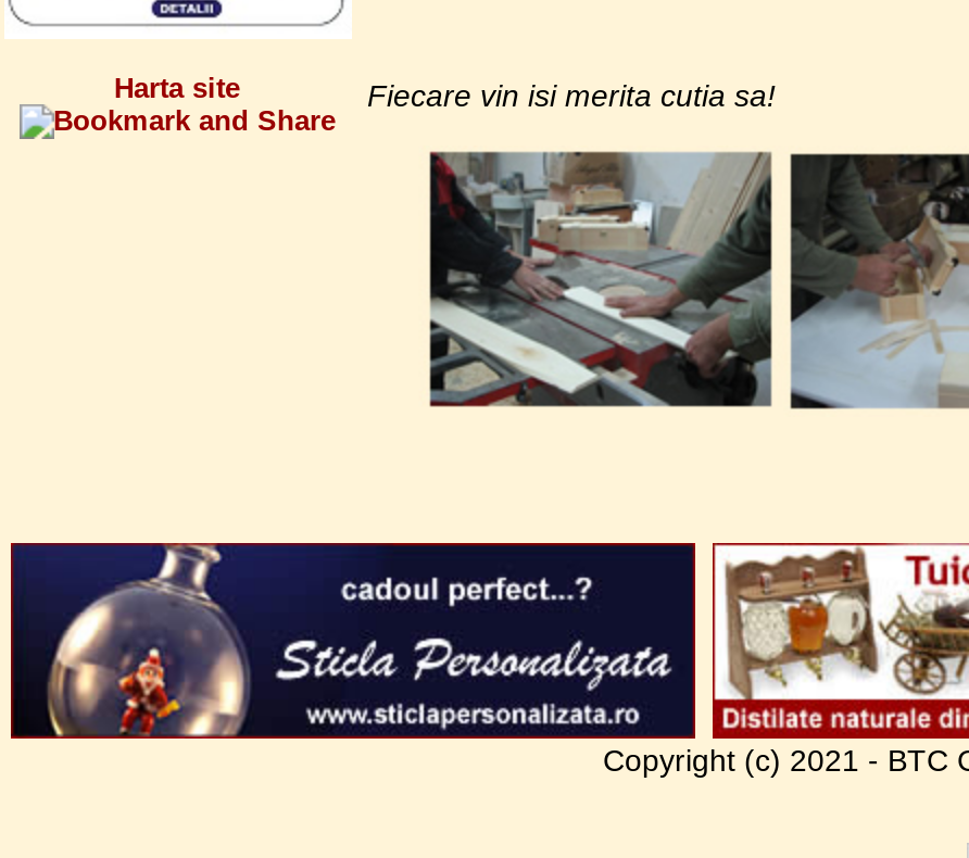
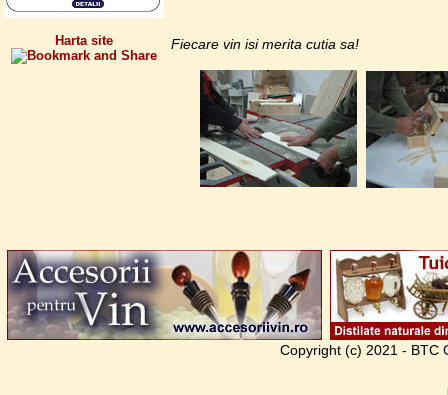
[11,541,695,739] [image] -> [7,249,322,341] [image]

